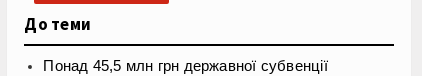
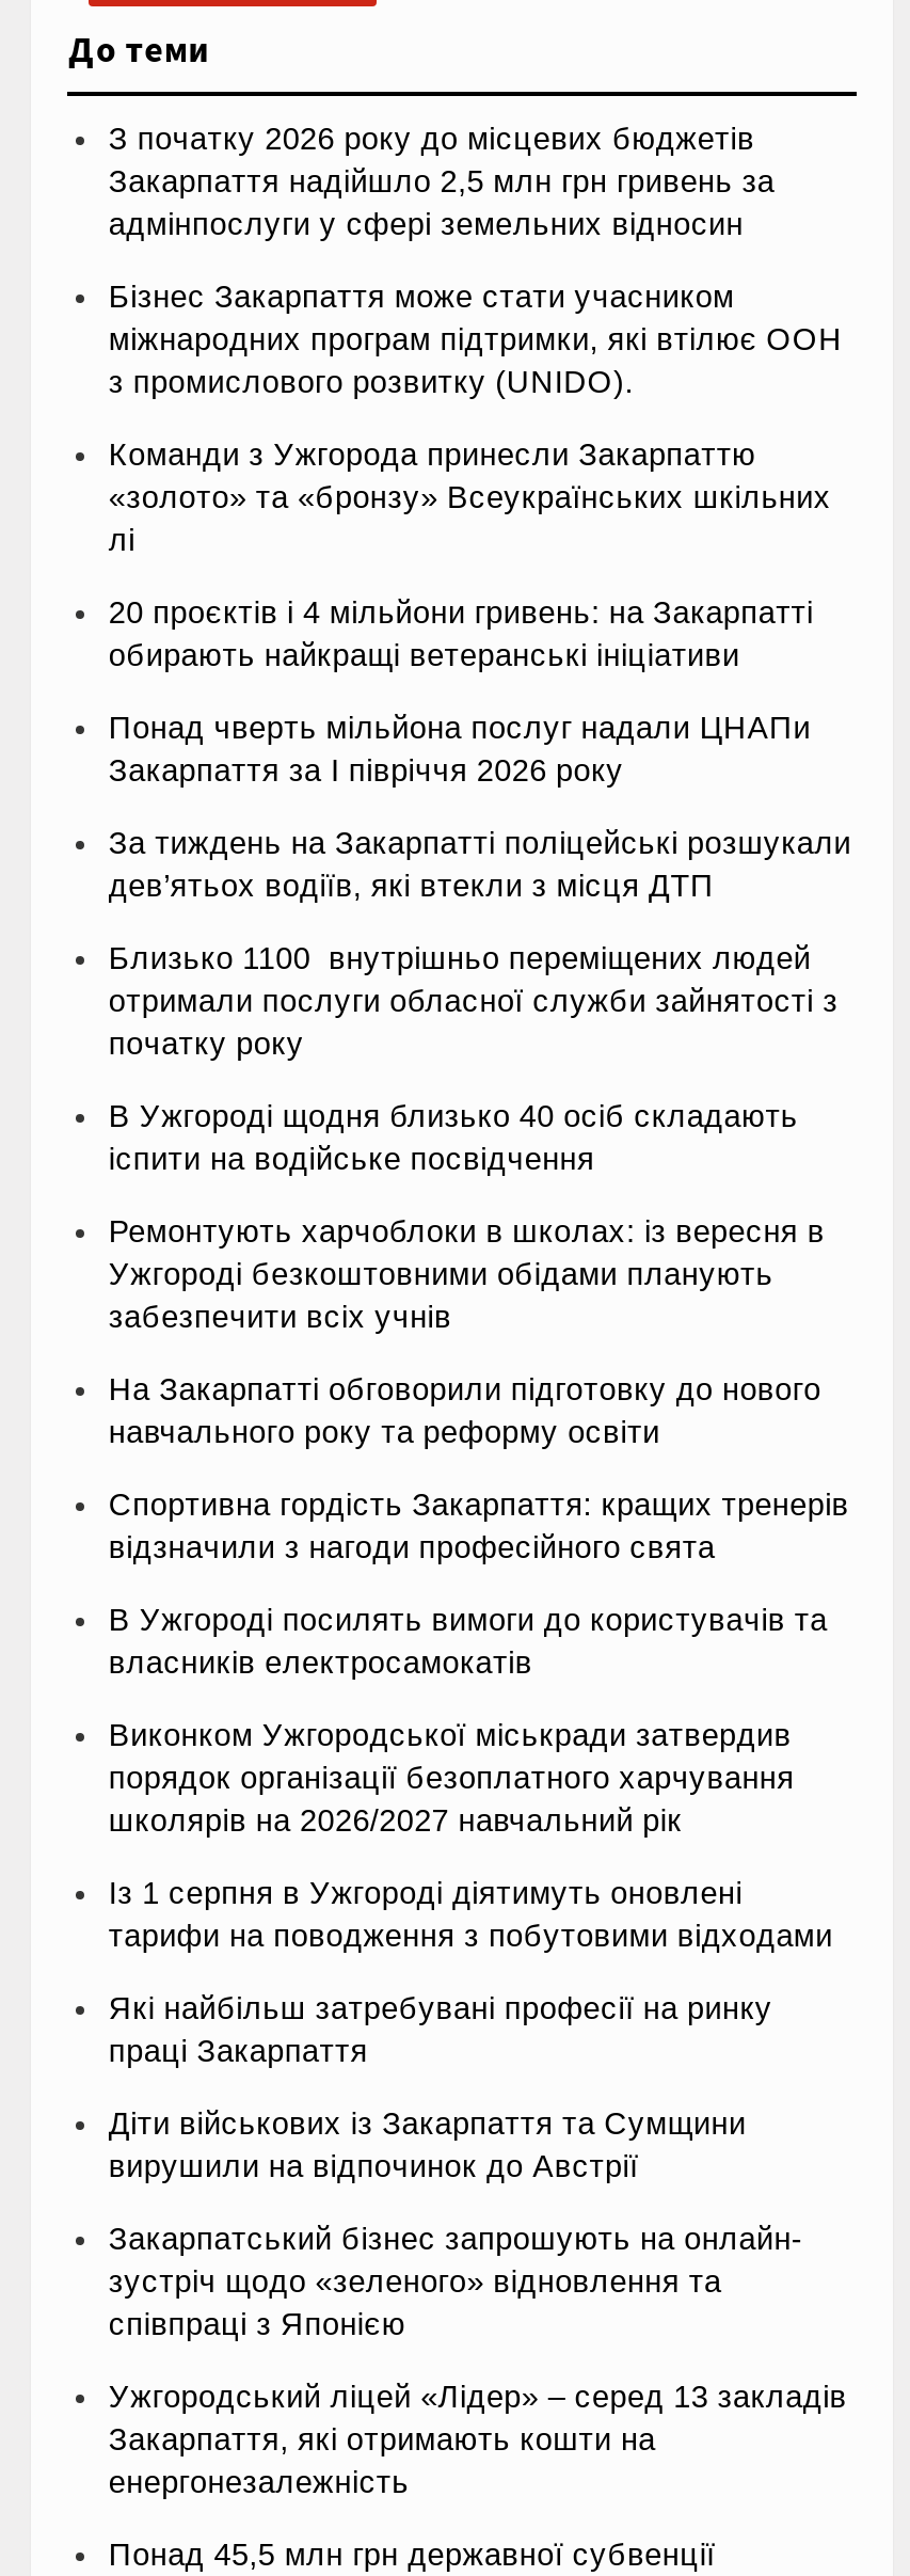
none -> [109,122,851,2500] З початку 2026 року до місцевих бюджетів | Закарпаття надійшло 2,5 млн грн гривень за | адмінпослуги у сфері земельних відносин | Бізнес Закарпаття може стати учасником | міжнародних програм підтримки, які втілює ООН | з промислового розвитку (UNIDO). | Команди з Ужгорода принесли Закарпаттю | «золото» та «бронзу» Всеукраїнських шкільних | лі | 20 проєктів і 4 мільйони гривень: на Закарпатті | обирають найкращі ветеранські ініціативи | Понад чверть мільйона послуг надали ЦНАПи | Закарпаття за І півріччя 2026 року | За тиждень на Закарпатті поліцейські розшукали | дев’ятьох водіїв, які втекли з місця ДТП | Близько 1100 внутрішньо переміщених людей | отримали послуги обласної служби зайнятості з | початку року | В Ужгороді щодня близько 40 осіб складають | іспити на водійське посвідчення | Ремонтують харчоблоки в школах: із вересня в | Ужгороді безкоштовними обідами планують | забезпечити всіх учнів | На Закарпатті обговорили підготовку до нового | навчального року та реформу освіти | Спортивна гордість Закарпаття: кращих тренерів | відзначили з нагоди професійного свята | В Ужгороді посилять вимоги до користувачів та | власників електросамокатів | Виконком Ужгородської міськради затвердив | порядок організації безоплатного харчування | школярів на 2026/2027 навчальний рік | Із 1 серпня в Ужгороді діятимуть оновлені | тарифи на поводження з побутовими відходами | Які найбільш затребувані професії на ринку | праці Закарпаття | Діти військових із Закарпаття та Сумщини | вирушили на відпочинок до Австрії | Закарпатський бізнес запрошують на онлайн- | зустріч щодо «зеленого» відновлення та | співпраці з Японією | Ужгородський ліцей «Лідер» – серед 13 закладів | Закарпаття, які отримають кошти на | енергонезалежність

